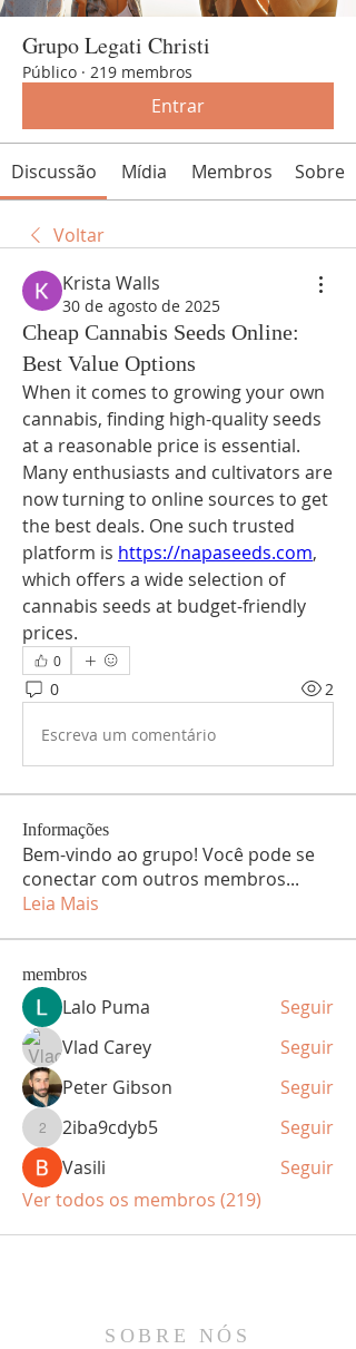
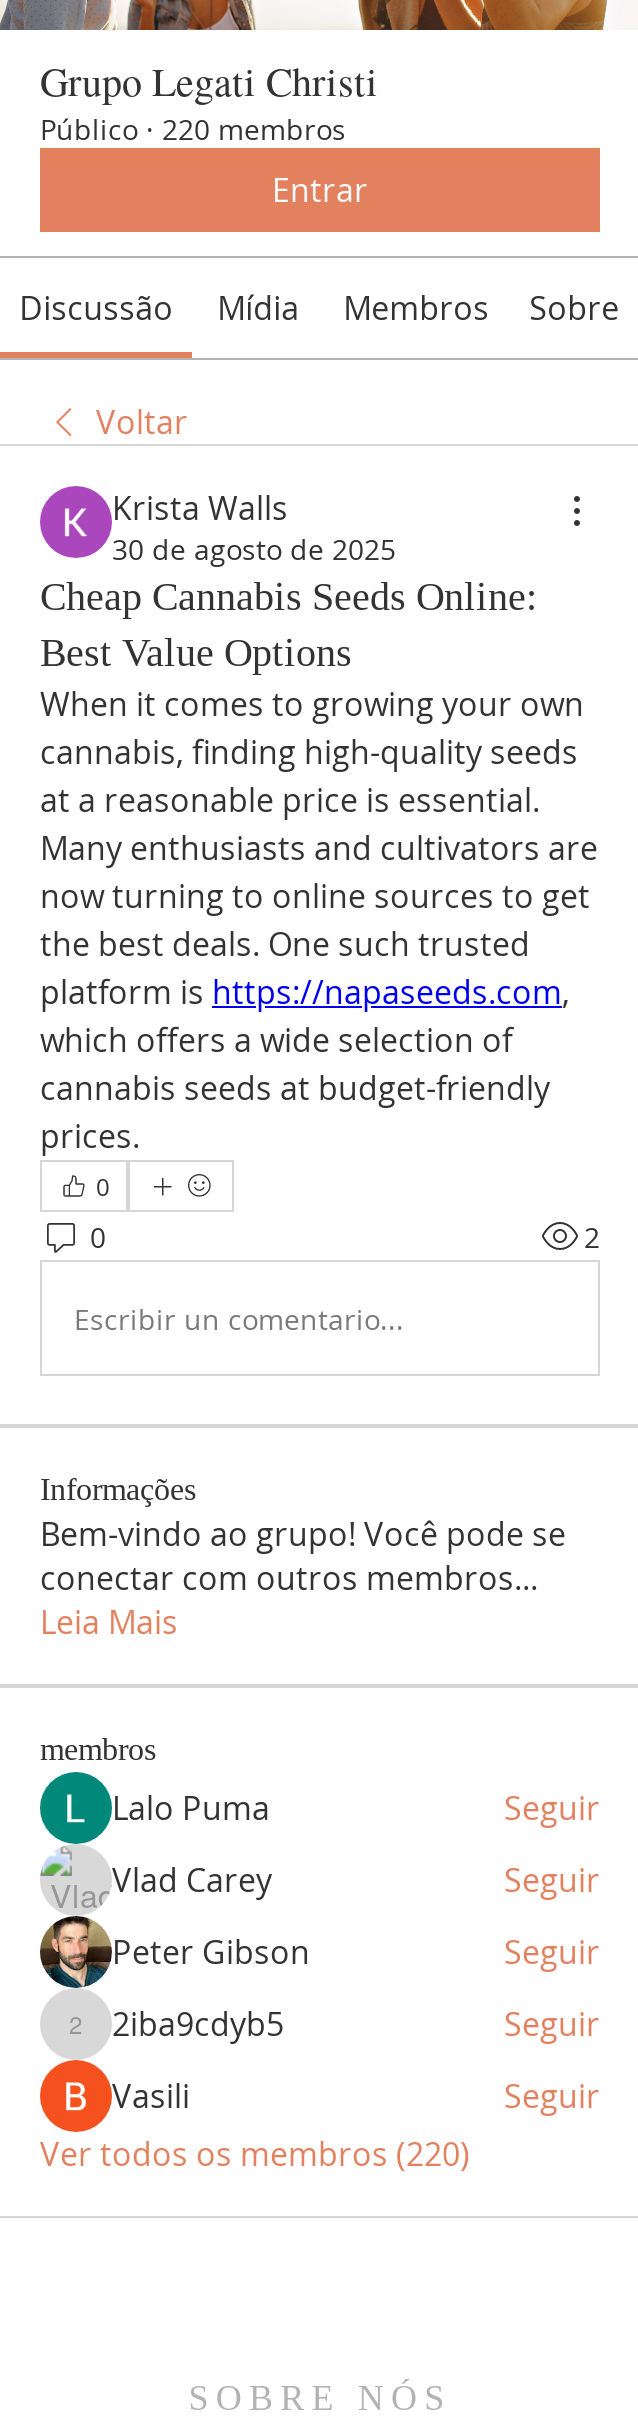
[22,61,192,82] Público · 219 membros -> [40,110,346,148] Público · 220 membros
[41,724,216,745] Escreva um comentário -> [74,1299,404,1337] Escribir un comentario...
[22,1187,261,1212] Ver todos os membros (219) -> [40,2132,470,2176] Ver todos os membros (220)

